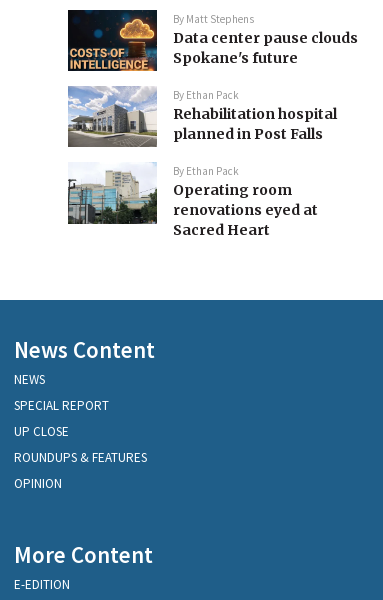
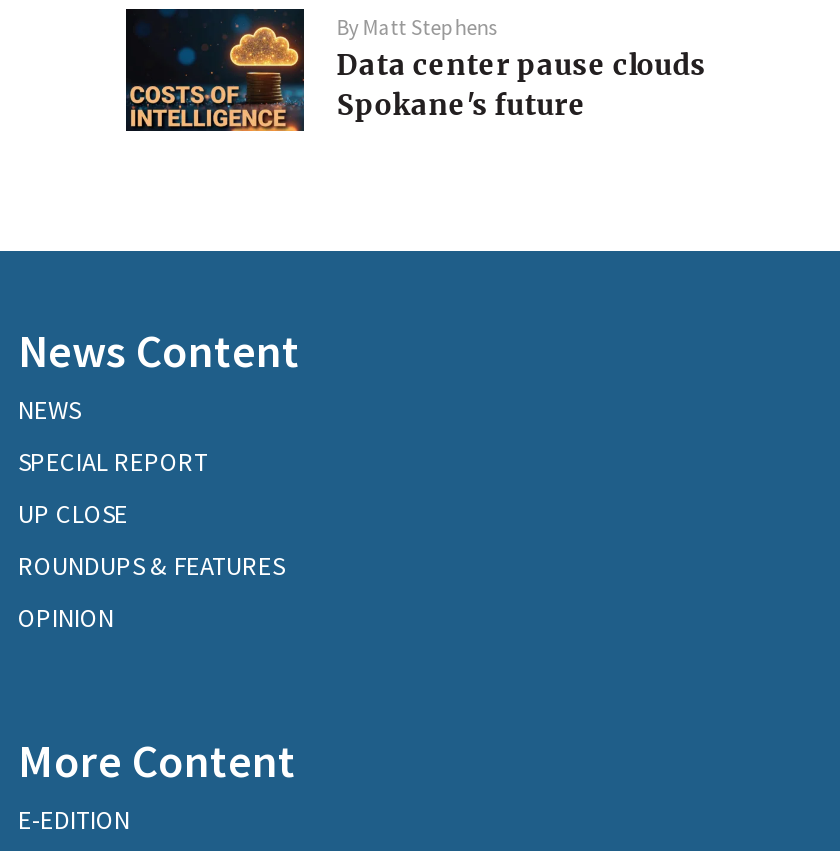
[67,85,337,239] [image] | By Ethan Pack | Rehabilitation hospital | planned in Post Falls | By Ethan Pack | Operating room | renovations eyed at | Sacred Heart -> none
[67,162,158,240] [image] -> none

